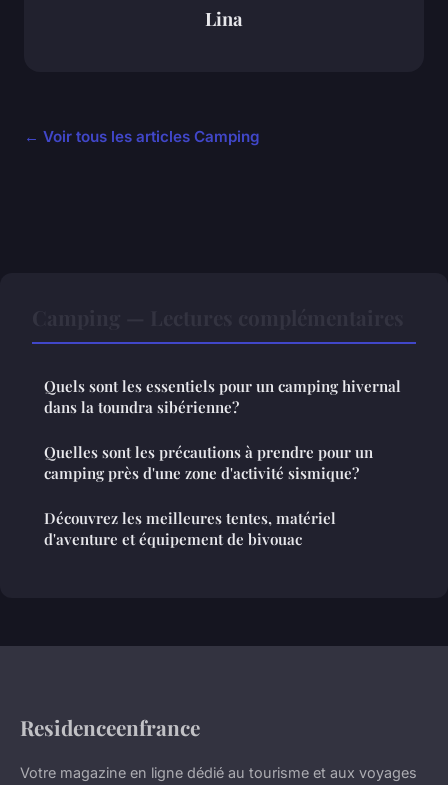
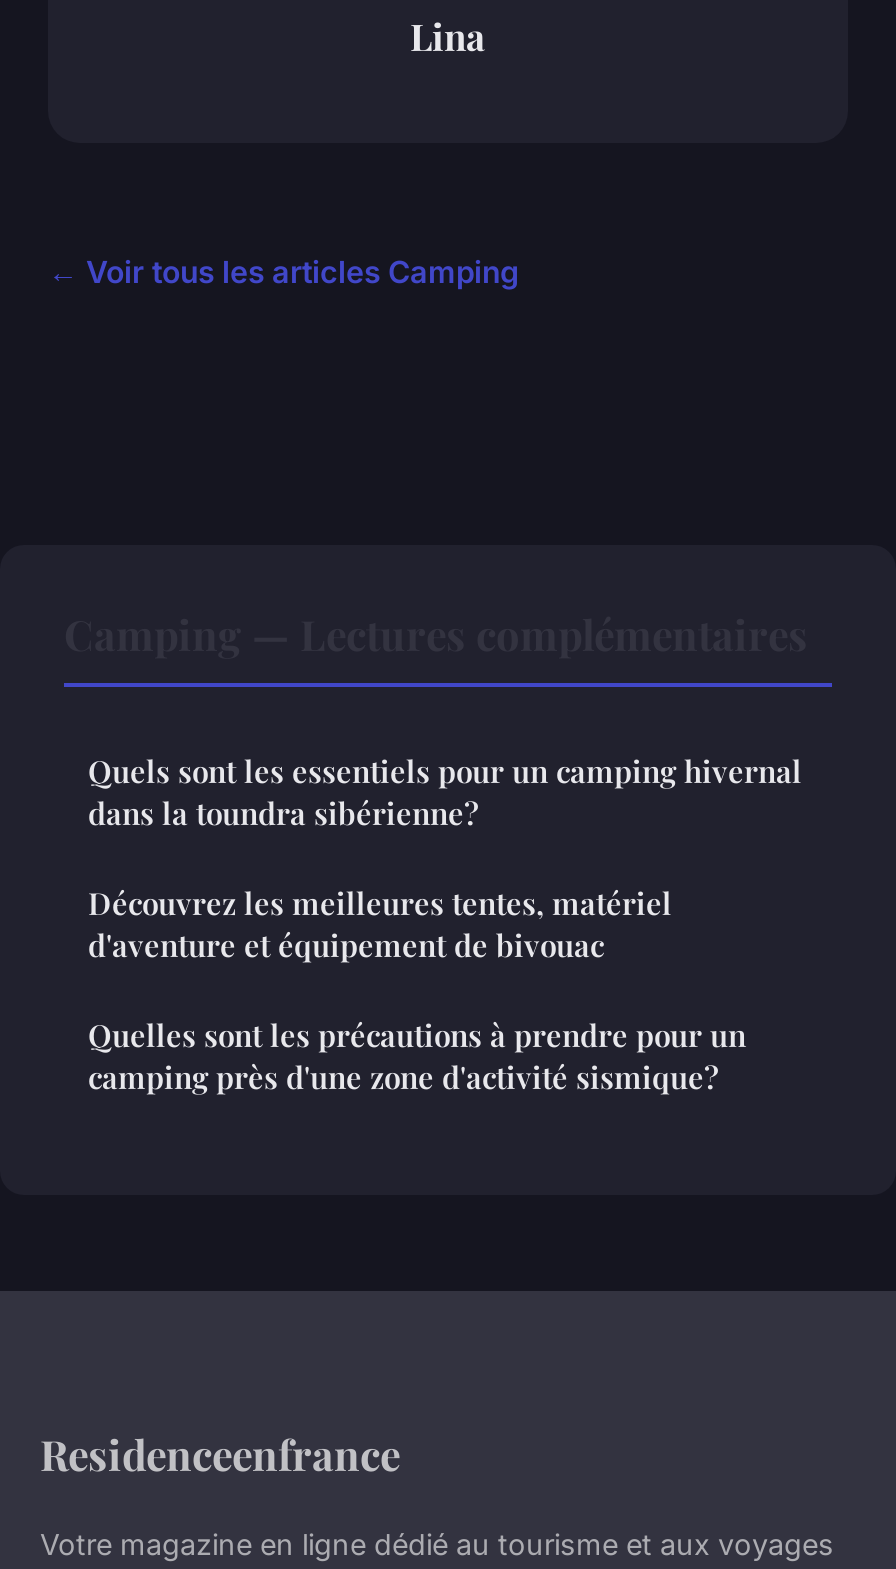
moved [44,442,373,483] -> [88,1015,746,1097]: Quelles sont les précautions à prendre pour un | camping près d'une zone d'activité sismique?
moved [44,508,336,549] -> [88,883,672,965]: Découvrez les meilleures tentes, matériel | d'aventure et équipement de bivouac

